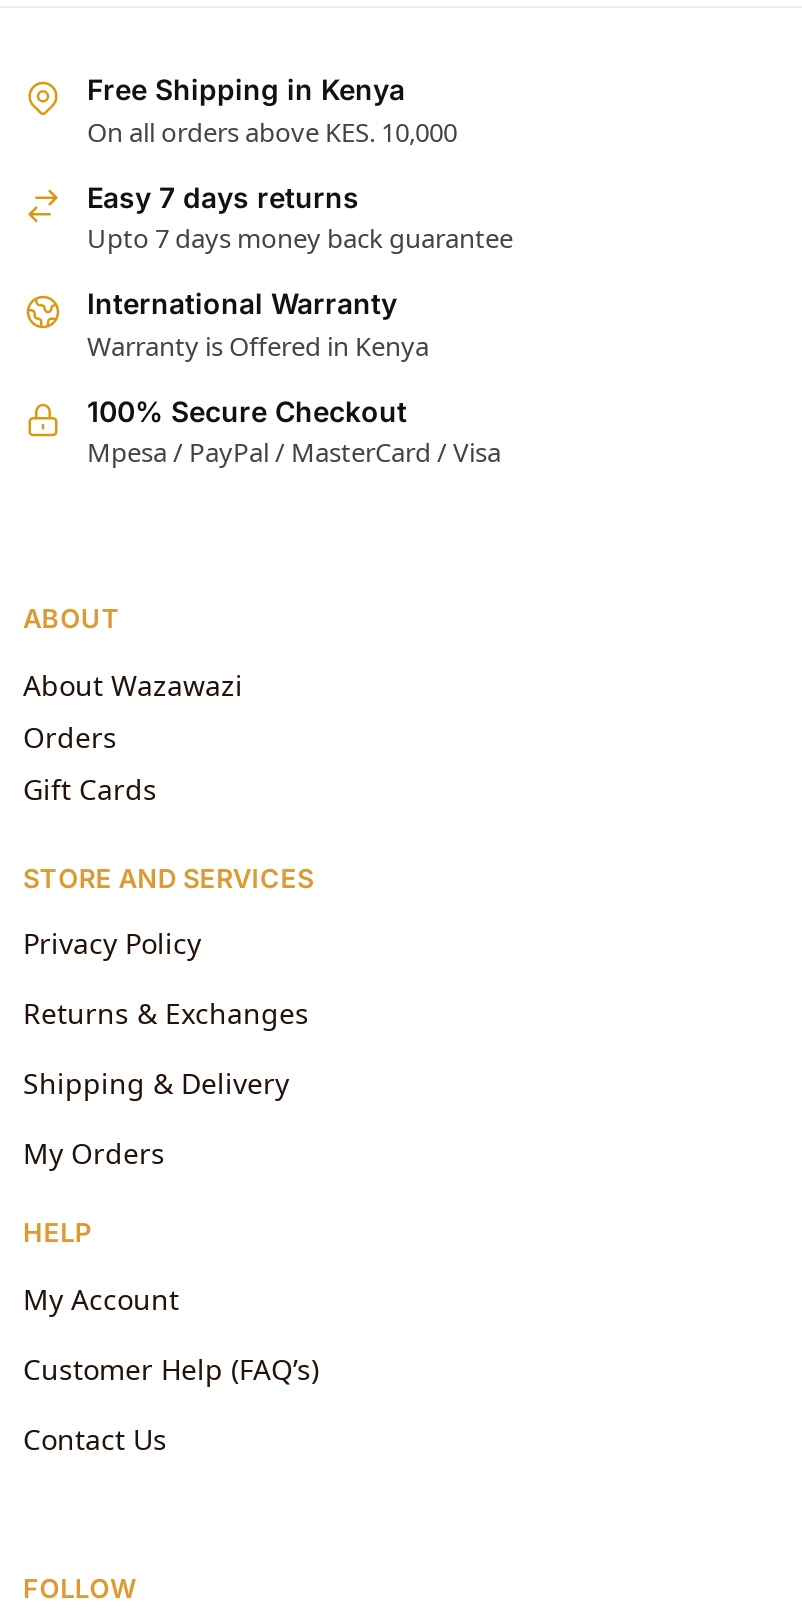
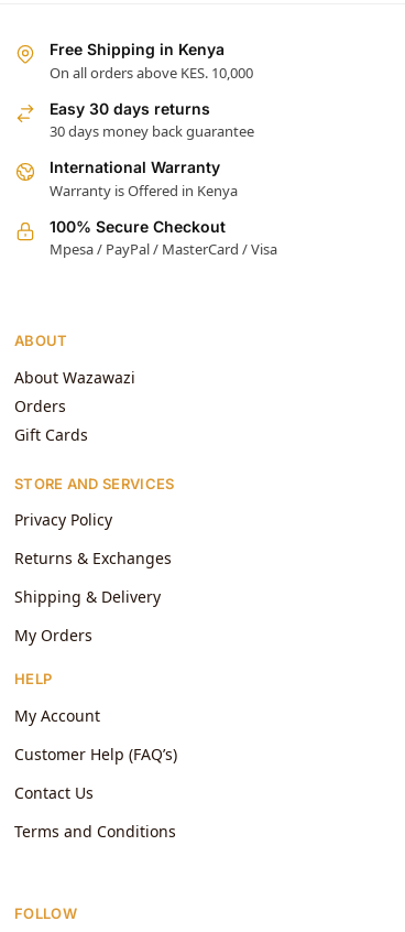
[87,180,513,256] Easy 7 days returns | Upto 7 days money back guarantee -> [50,99,254,141] Easy 30 days returns | 30 days money back guarantee
none -> [14,821,176,842] Terms and Conditions

